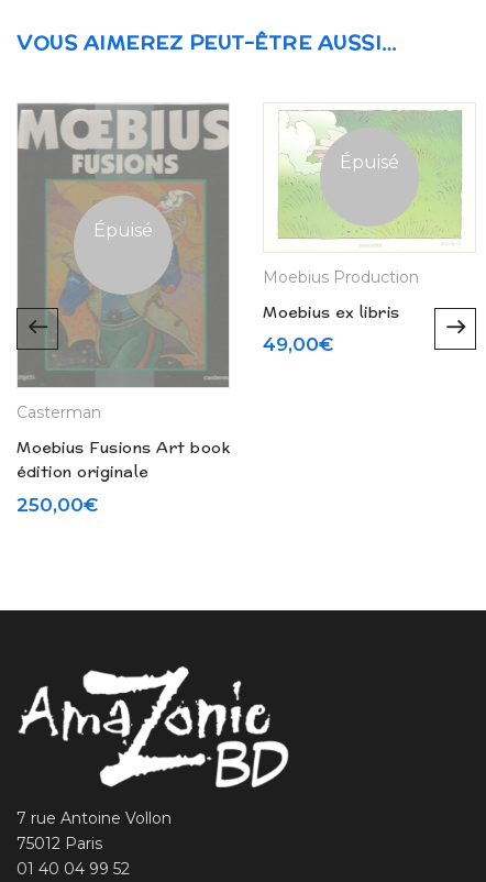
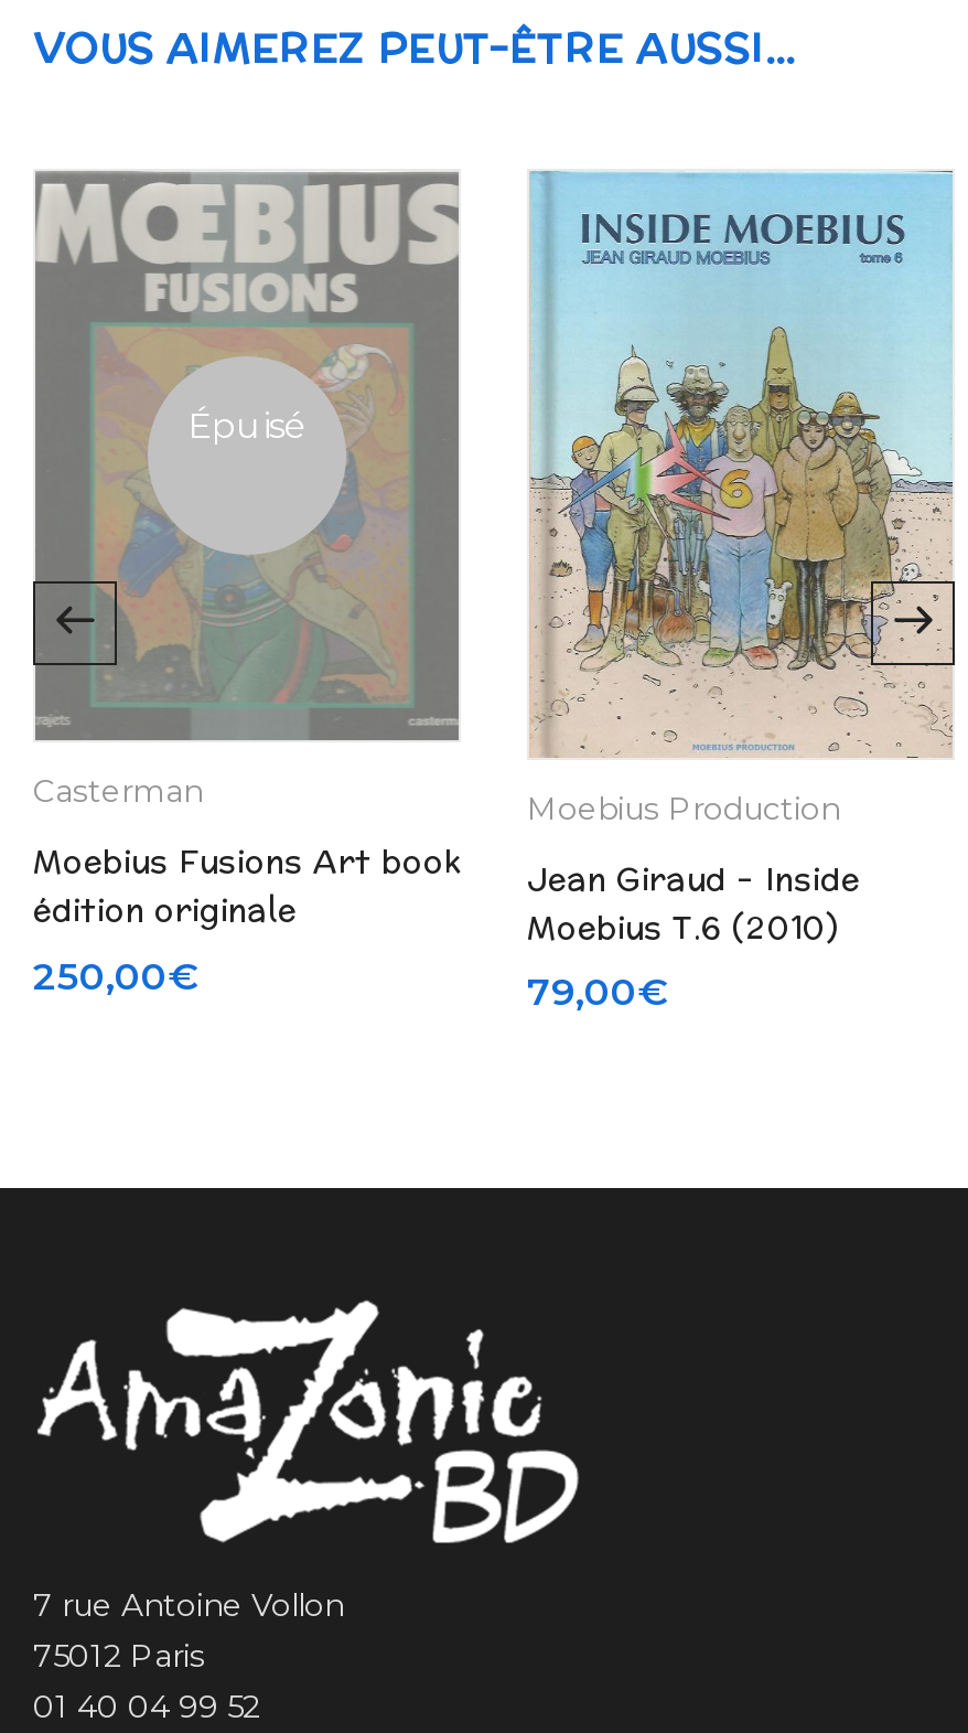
[264,103,475,251] [image] -> [527,169,955,760] [image]
[340,152,399,173] Épuisé -> none
moved [263,267,419,287] -> [527,789,840,829]: Moebius Production
[263,301,400,355] Moebius ex libris | 49,00€ -> [527,858,860,1014] Jean Giraud – Inside | Moebius T.6 (2010) | 79,00€

